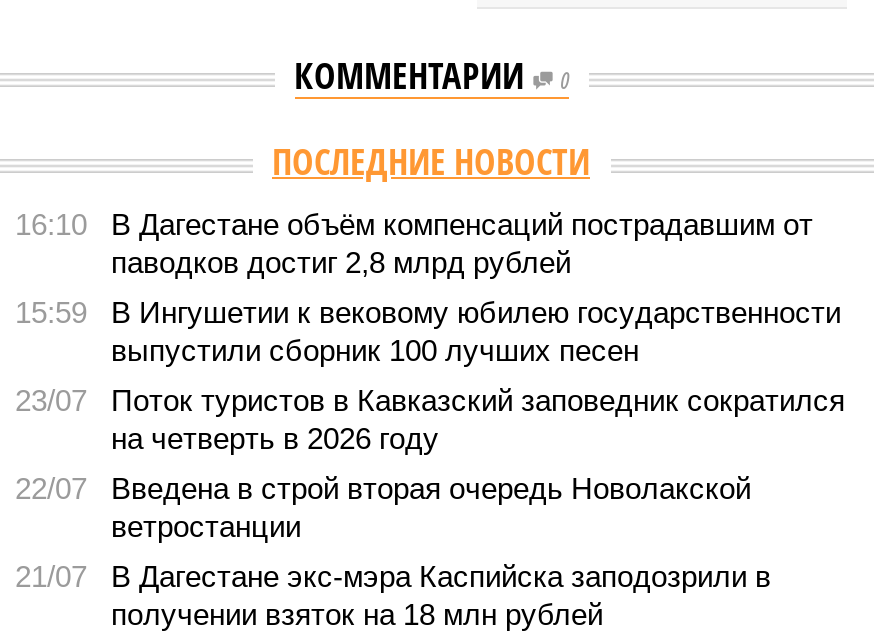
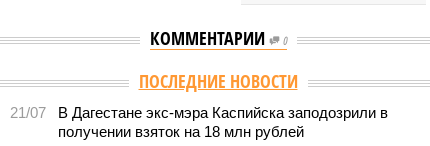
[15,207,845,543] 16:10 | В Дагестане объём компенсаций пострадавшим от | паводков достиг 2,8 млрд рублей | 15:59 | В Ингушетии к вековому юбилею государственности | выпустили сборник 100 лучших песен | 23/07 | Поток туристов в Кавказский заповедник сократился | на четверть в 2026 году | 22/07 | Введена в строй вторая очередь Новолакской | ветростанции -> none

